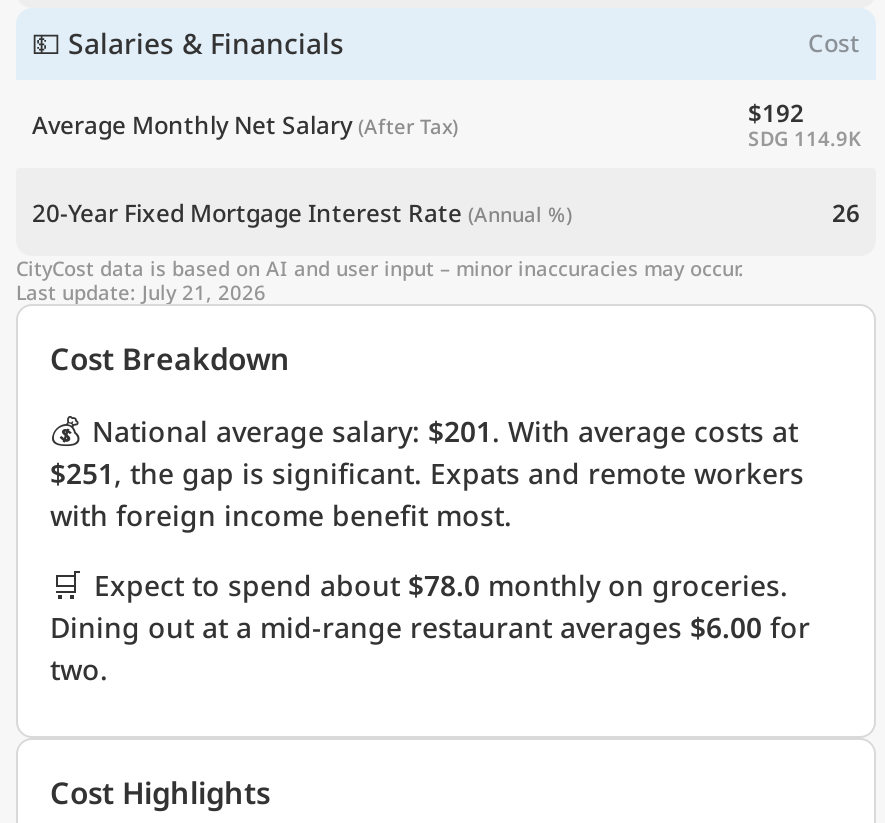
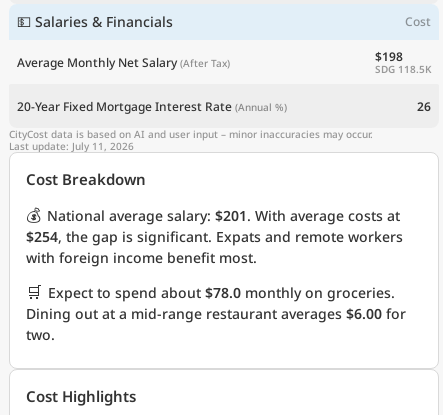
[748,95,804,129] $192 -> [375,47,403,64] $198
[748,123,860,151] SDG 114.9K -> [375,61,431,75] SDG 118.5K
[16,278,266,306] Last update: July 21, 2026 -> [9,139,134,153] Last update: July 11, 2026
[50,454,804,492] $251, the gap is significant. Expats and remote workers -> [26,227,403,246] $254, the gap is significant. Expats and remote workers

